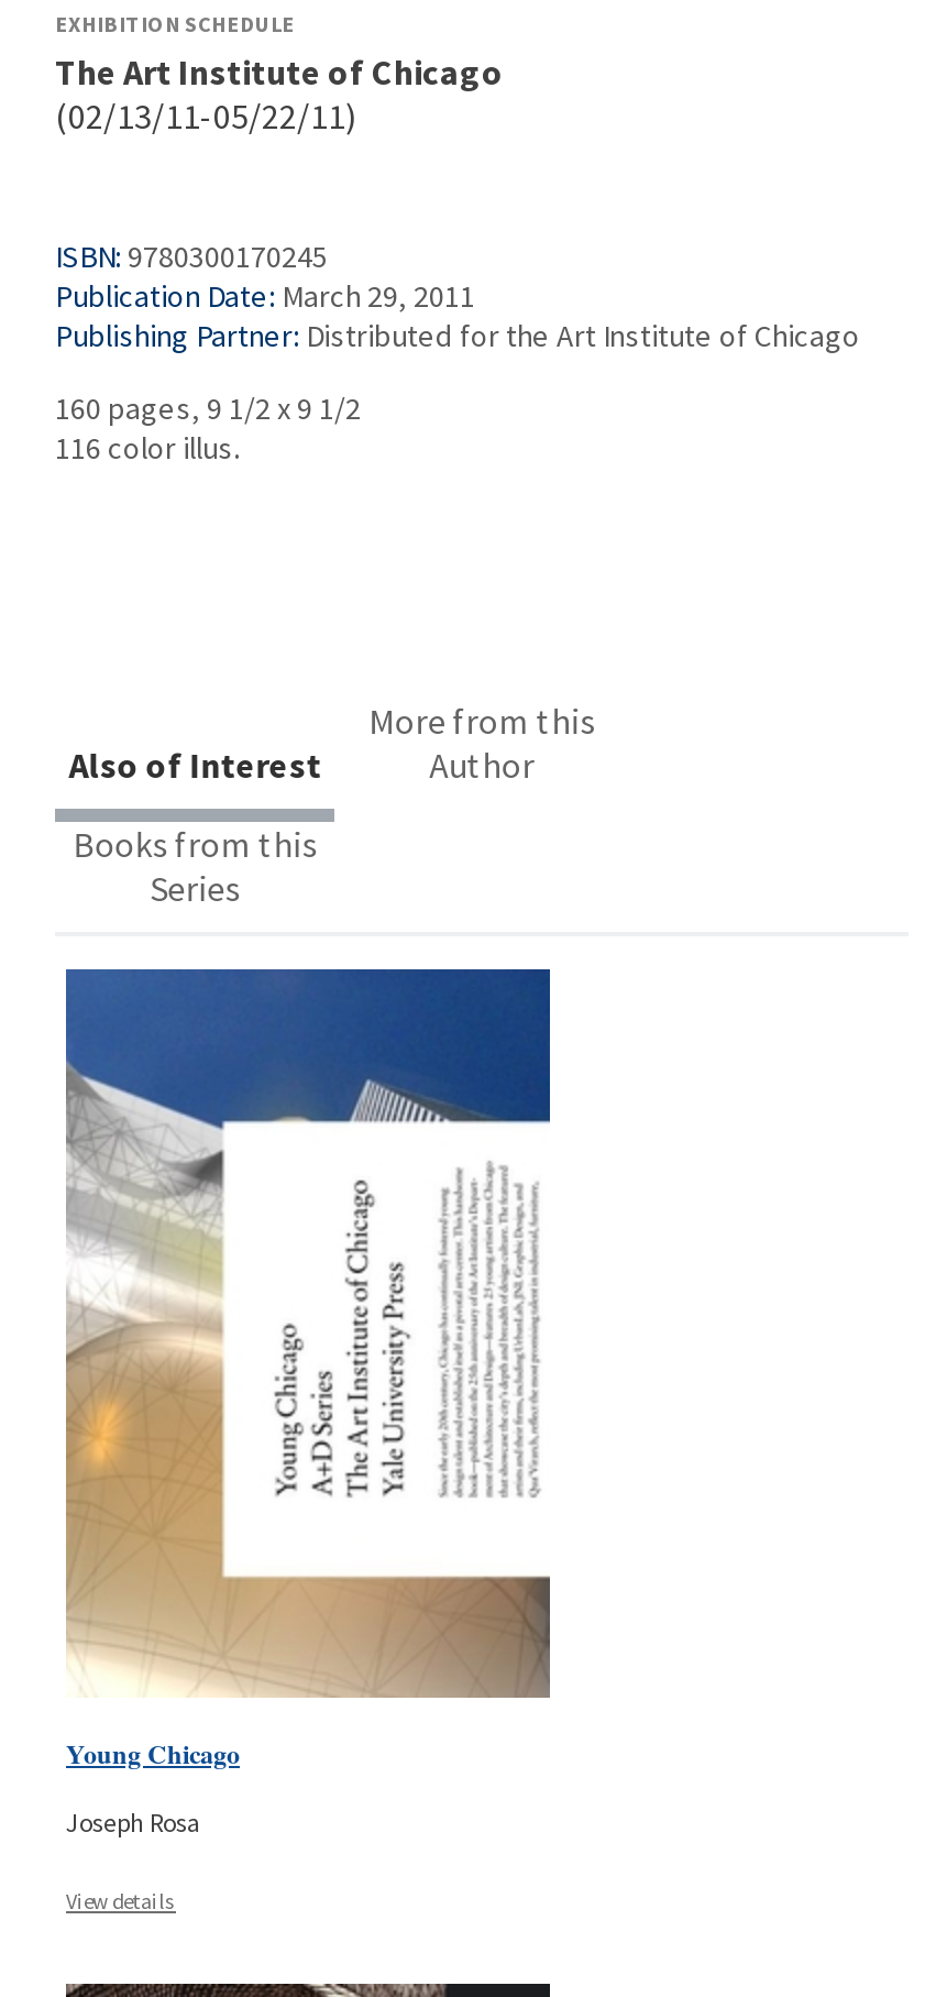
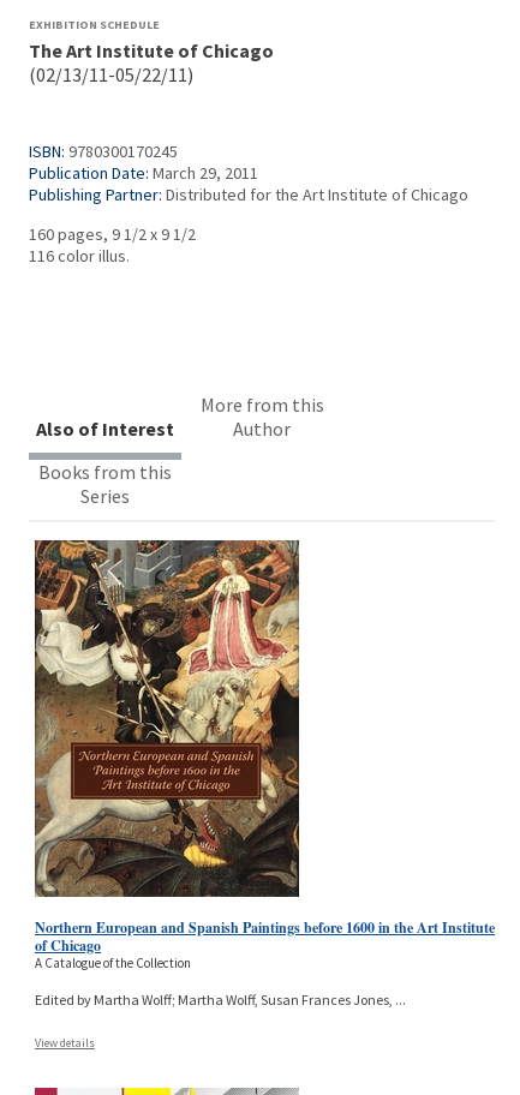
[64,967,552,1645] [image] -> [34,539,300,909] [image]
[66,1735,240,1773] Young Chicago -> [35,917,495,971] Northern European and Spanish Paintings before 1600 in the Art Institute | of Chicago | A Catalogue of the Collection
[66,1806,202,1839] Joseph Rosa -> [35,991,406,1009] Edited by Martha Wolff; Martha Wolff, Susan Frances Jones,...

